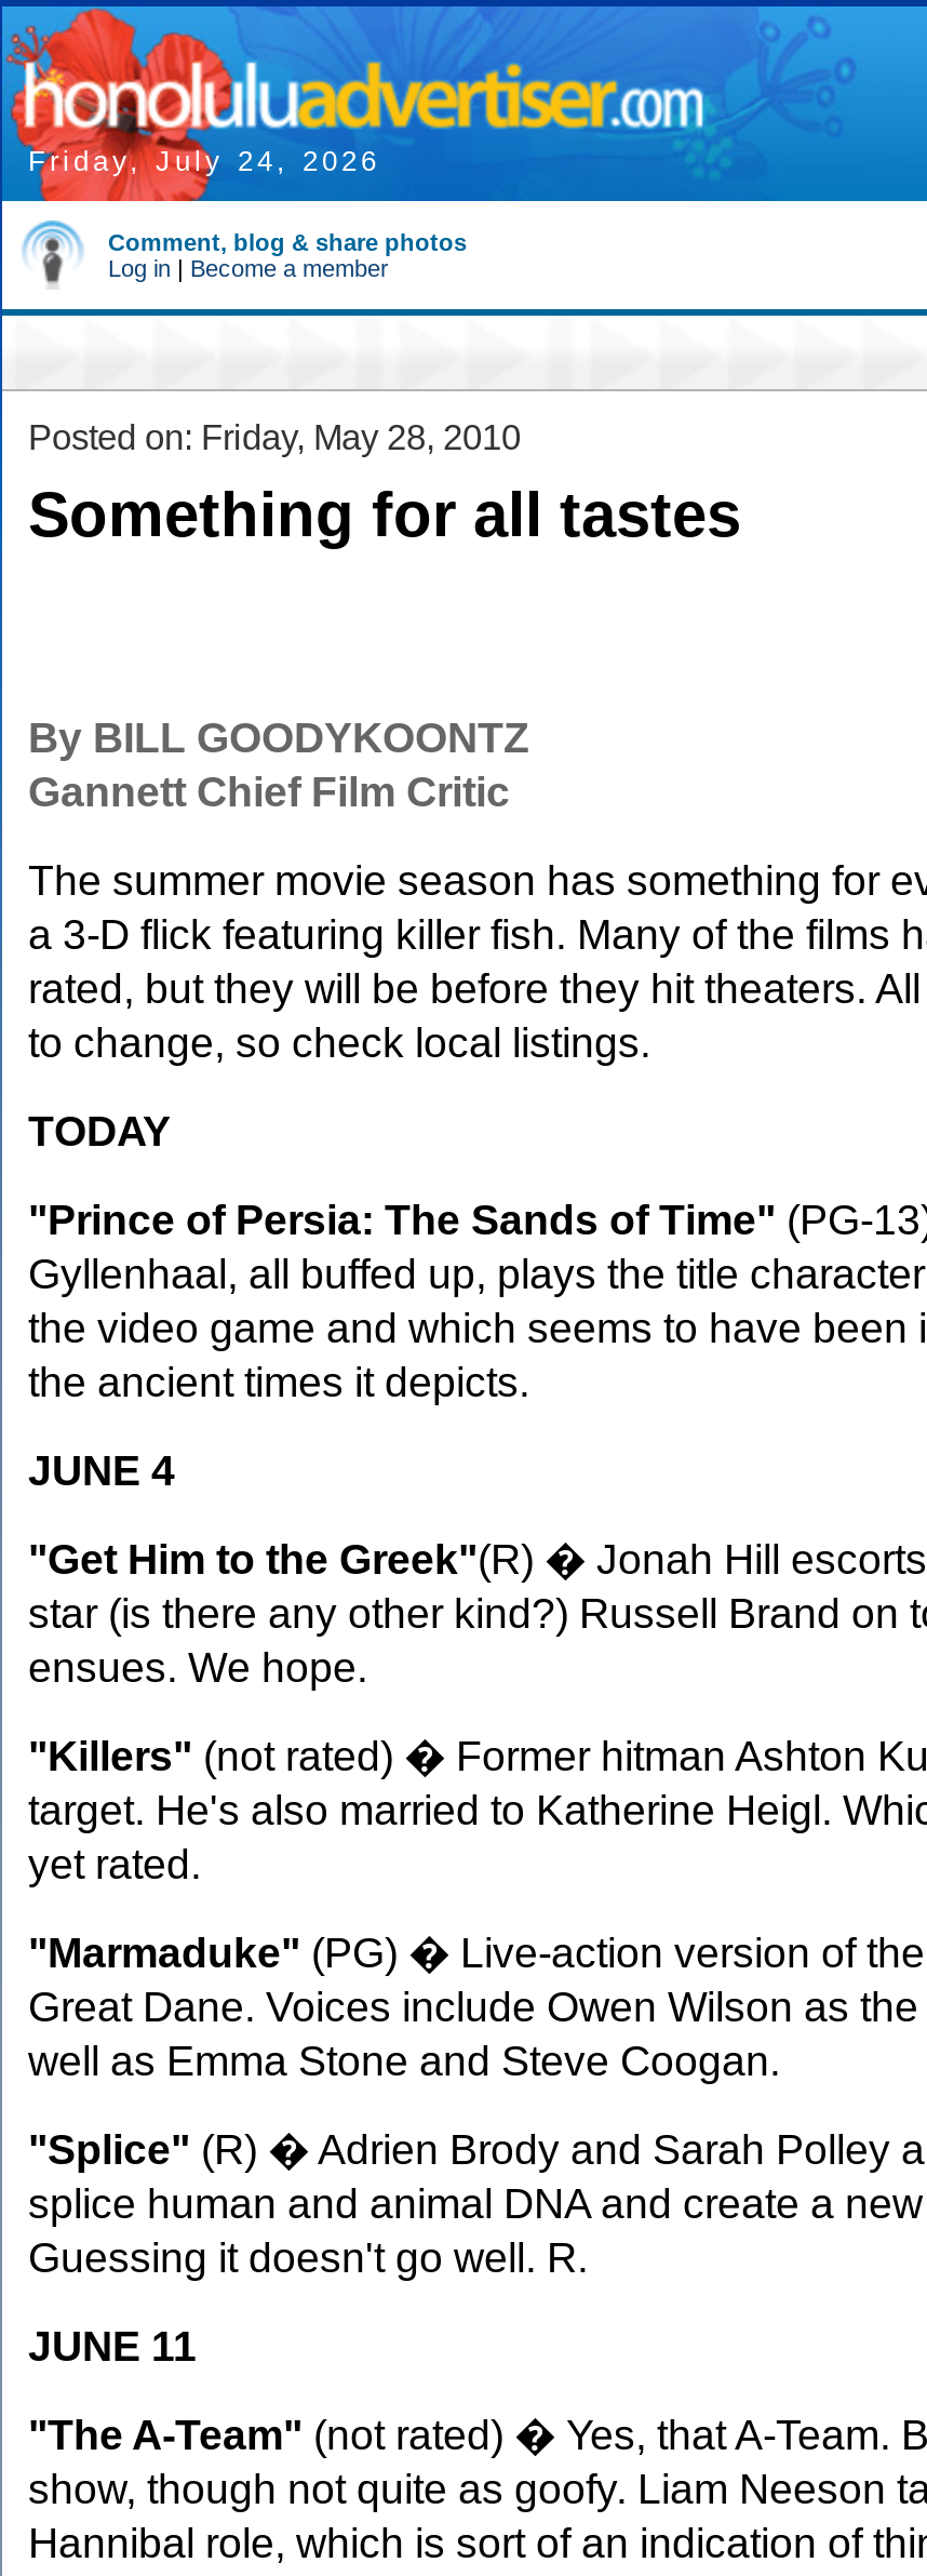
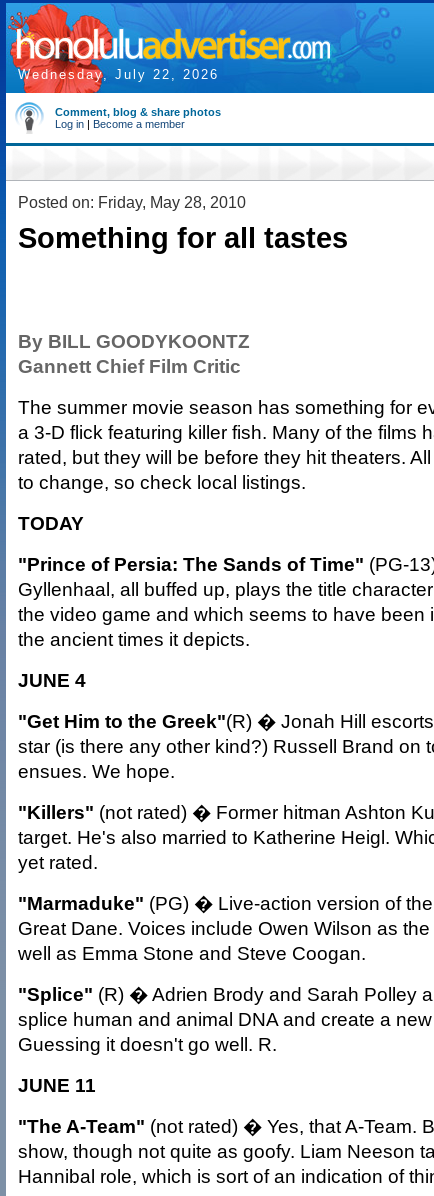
[28,145,380,177] Friday, July 24, 2026 -> [18,67,219,82] Wednesday, July 22, 2026

